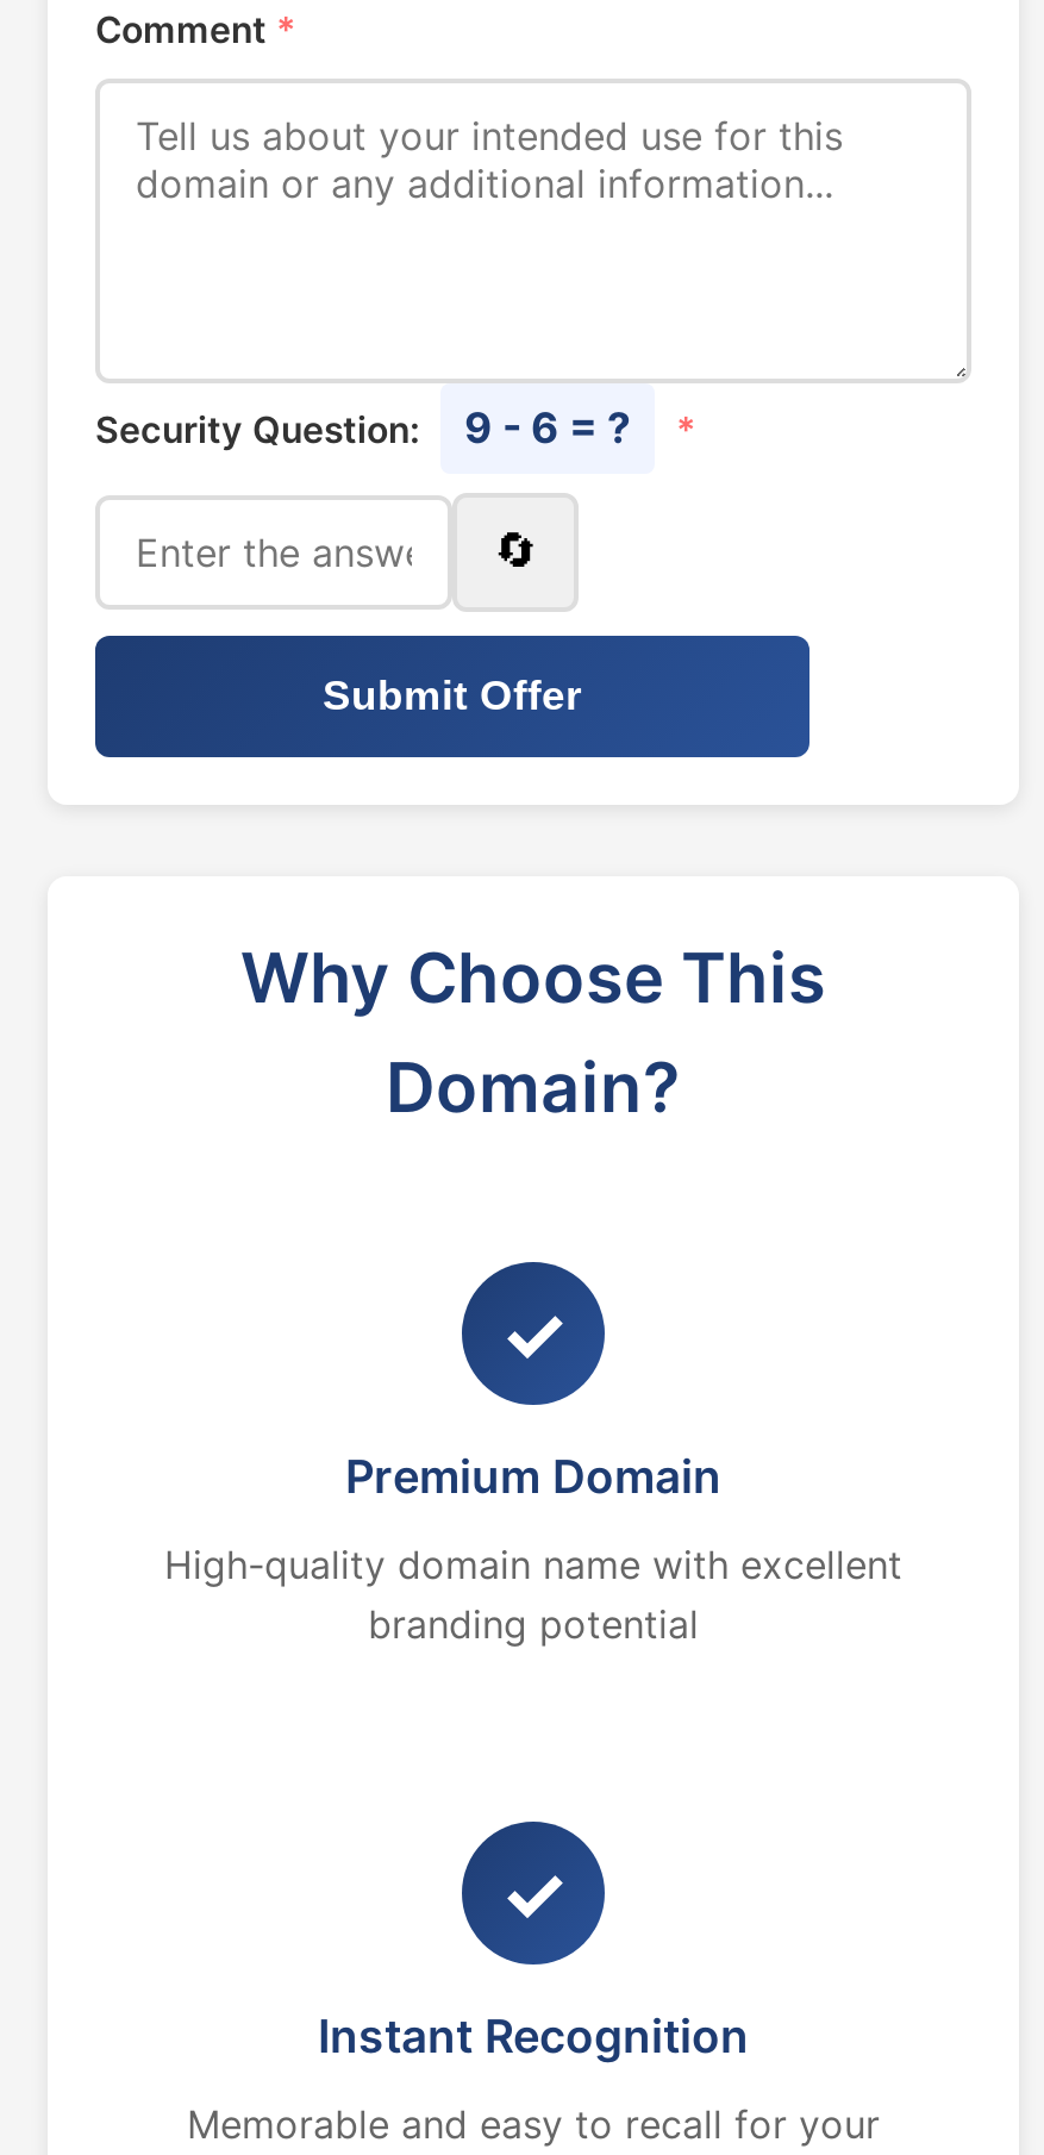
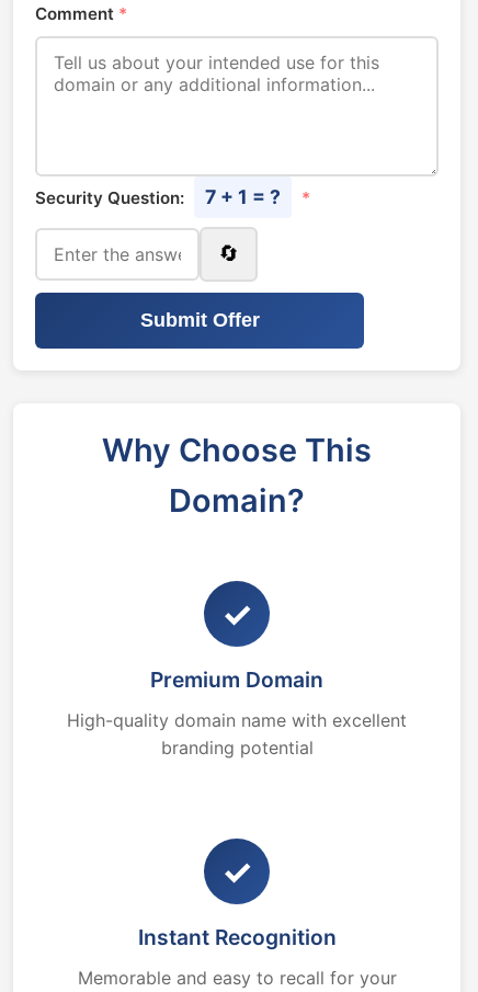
[464,402,631,452] 9 - 6 = ? -> [205,185,281,208] 7 + 1 = ?

